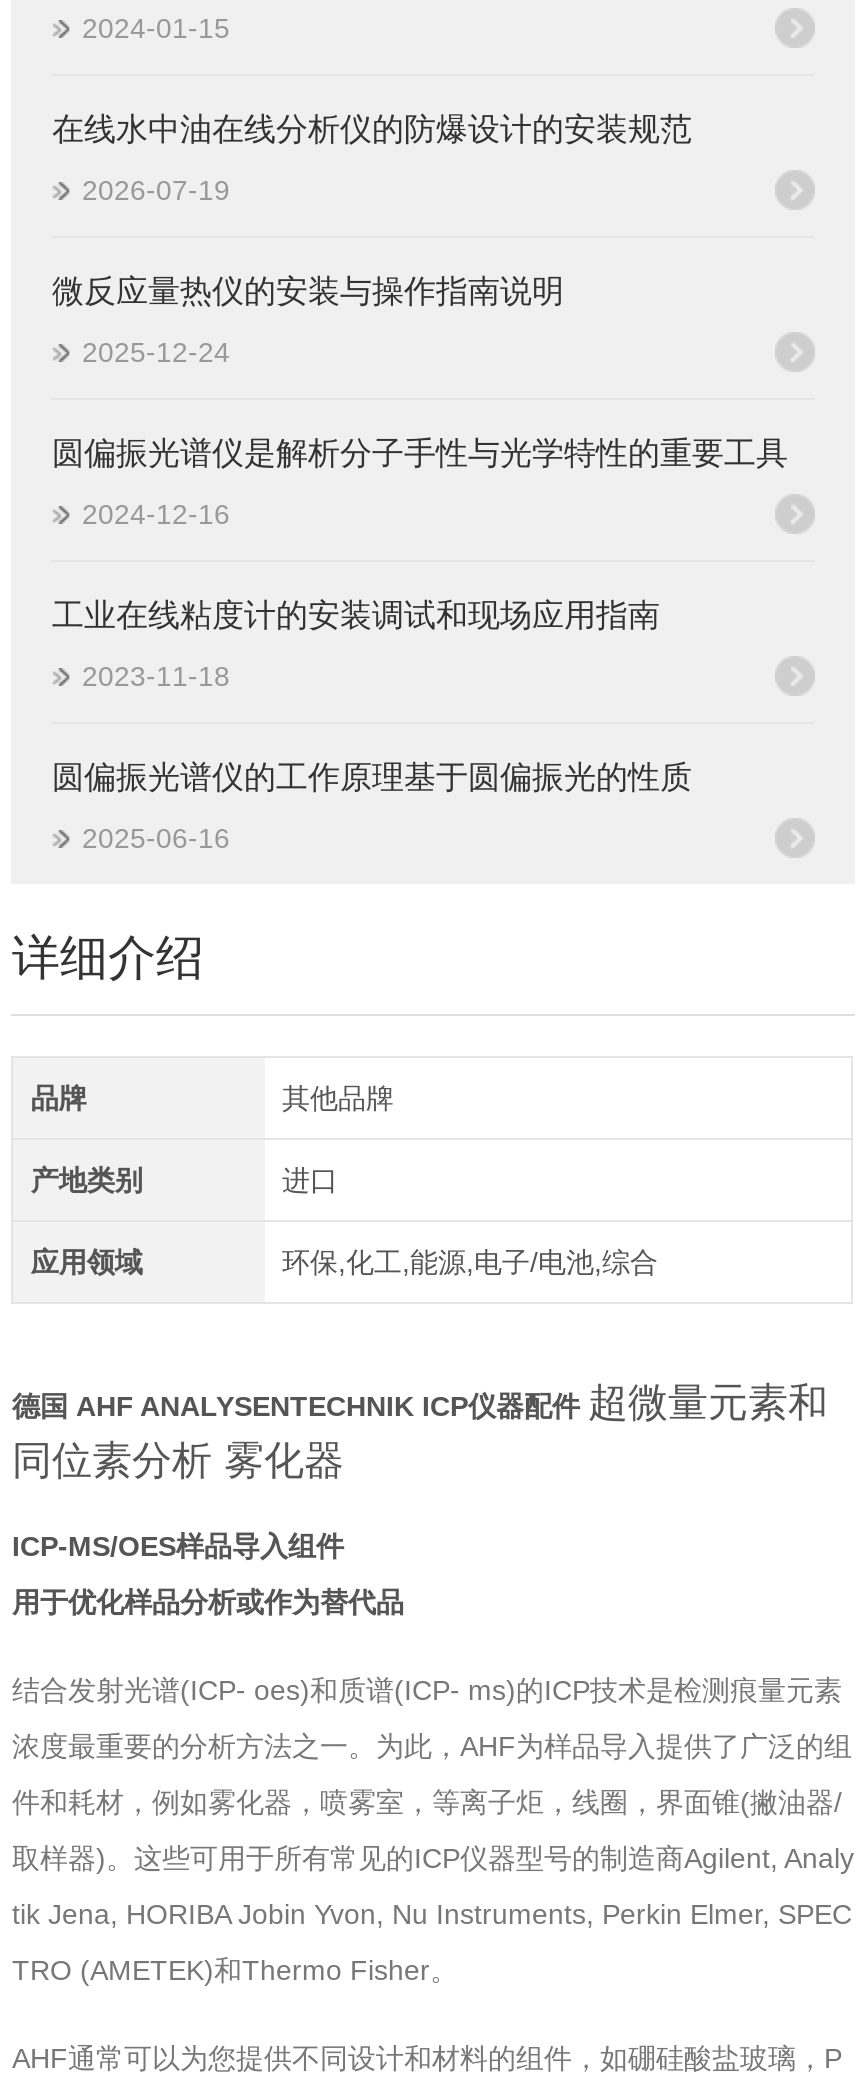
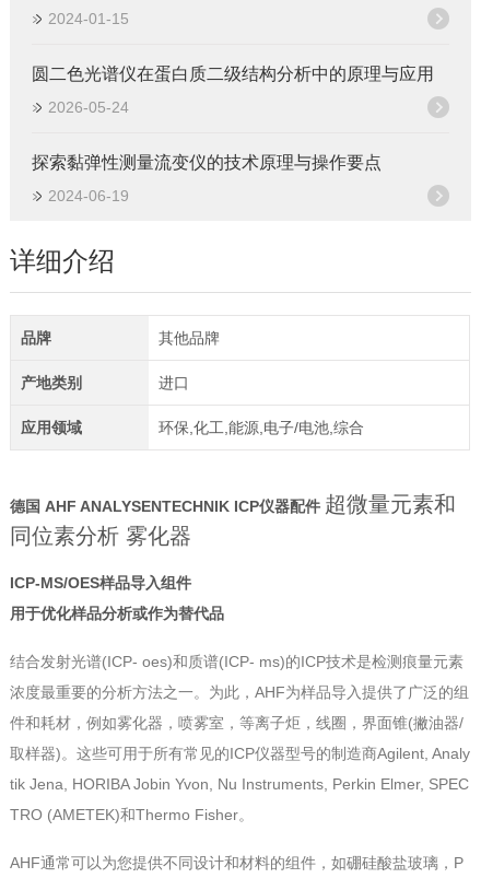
[52,112,788,854] 在线水中油在线分析仪的防爆设计的安装规范 | 2026-07-19 | 微反应量热仪的安装与操作指南说明 | 2025-12-24 | 圆偏振光谱仪是解析分子手性与光学特性的重要工具 | 2024-12-16 | 工业在线粘度计的安装调试和现场应用指南 | 2023-11-18 | 圆偏振光谱仪的工作原理基于圆偏振光的性质 | 2025-06-16 -> [32,65,434,204] 圆二色光谱仪在蛋白质二级结构分析中的原理与应用 | 2026-05-24 | 探索黏弹性测量流变仪的技术原理与操作要点 | 2024-06-19

